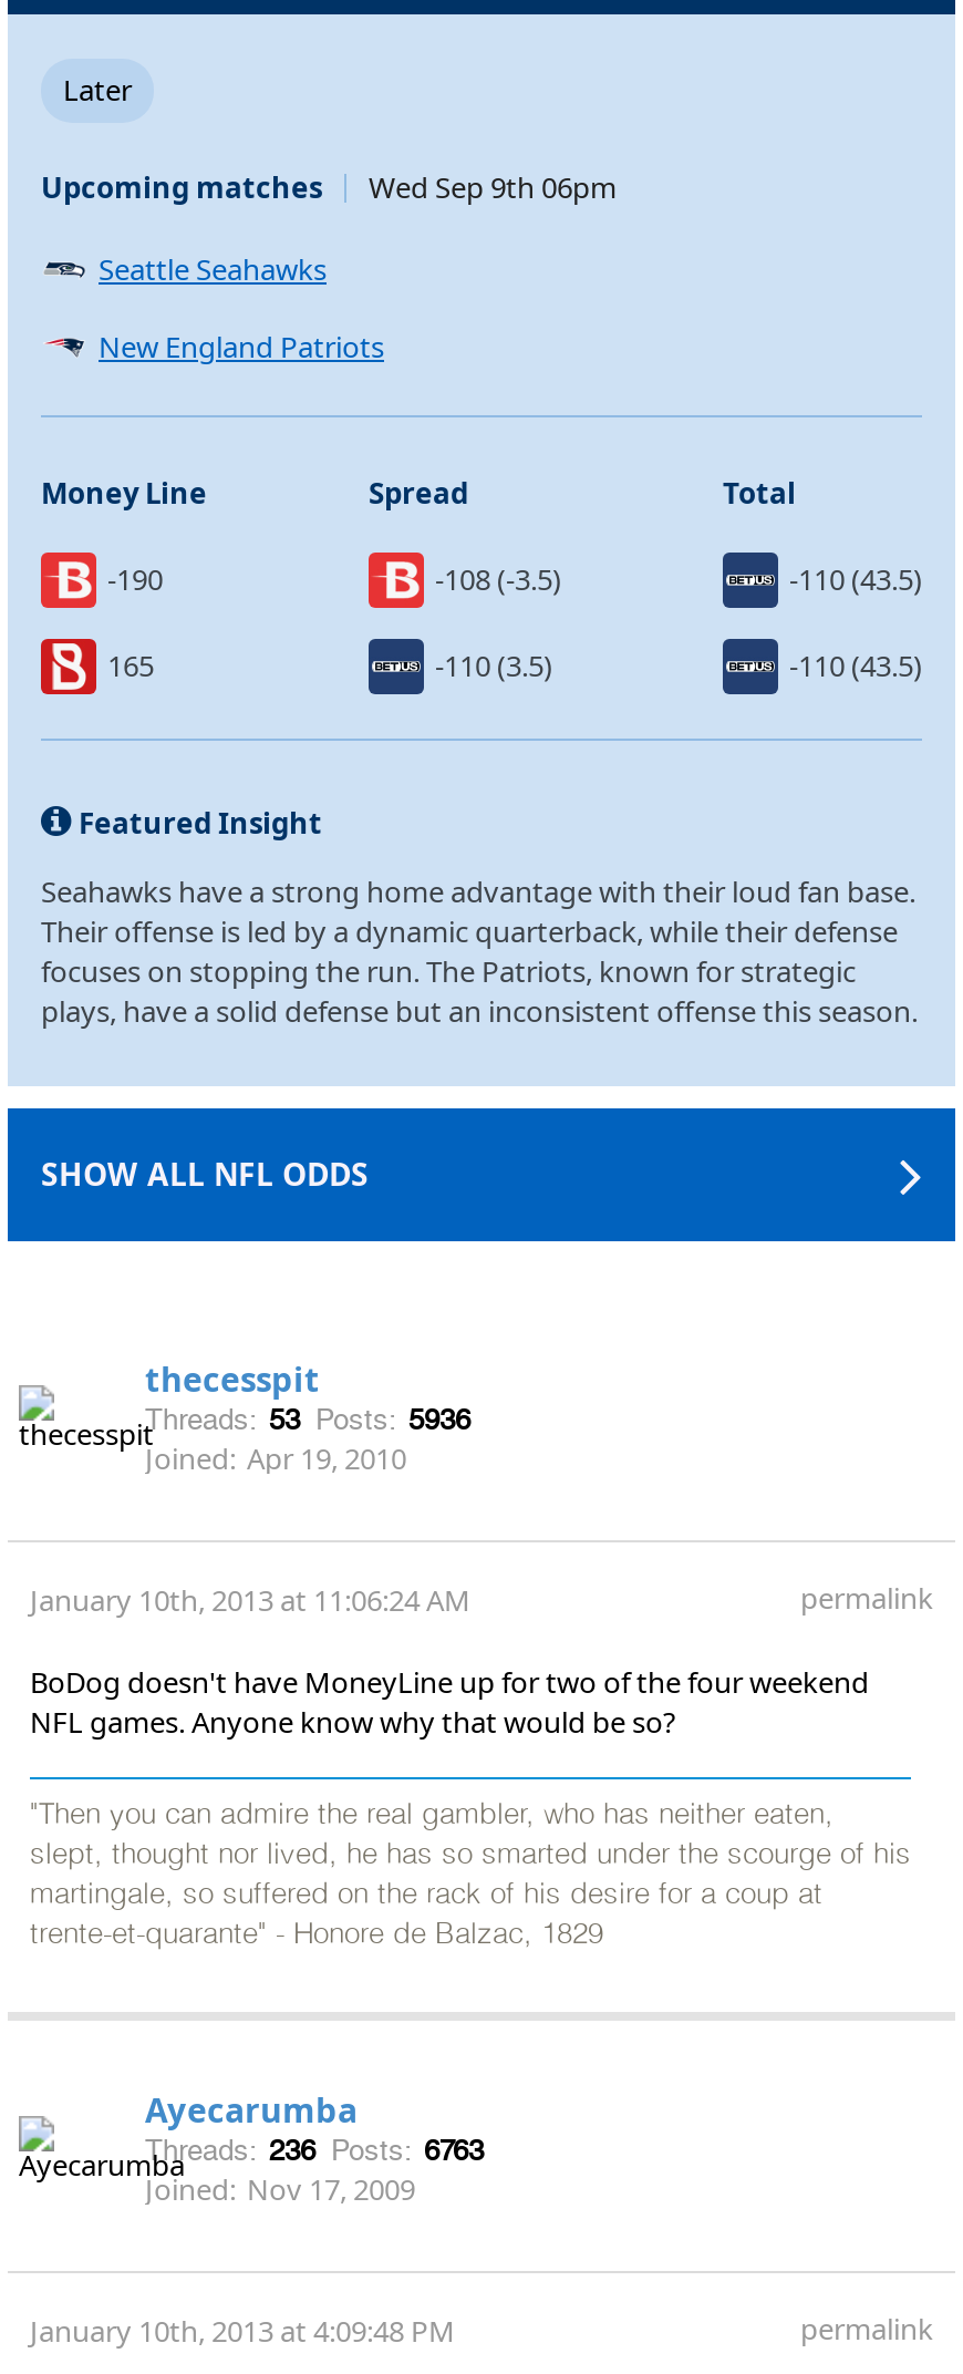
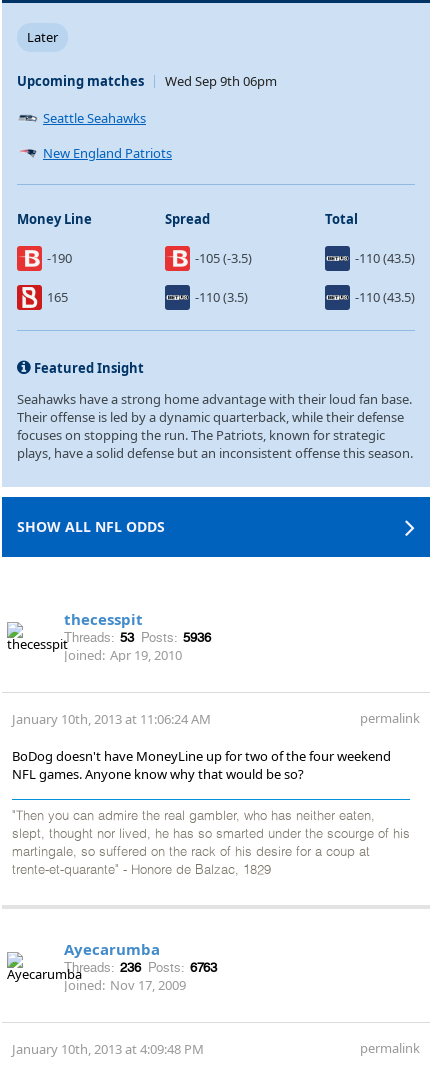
[435,559,561,599] -108 (-3.5) -> [195,249,252,267] -105 (-3.5)

